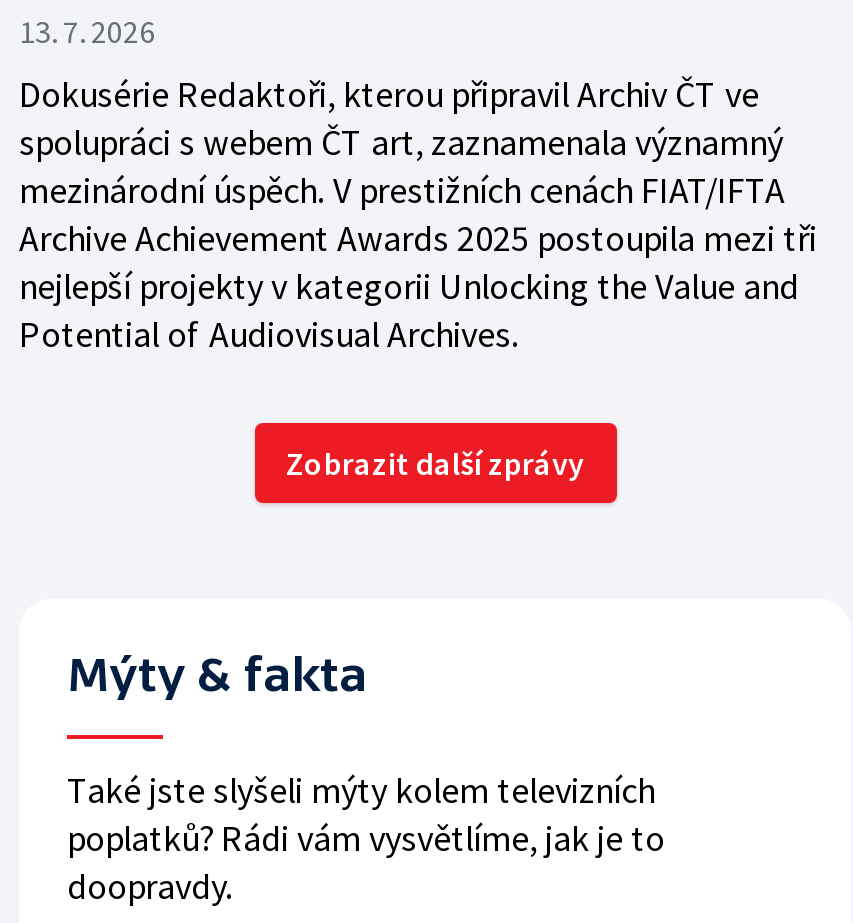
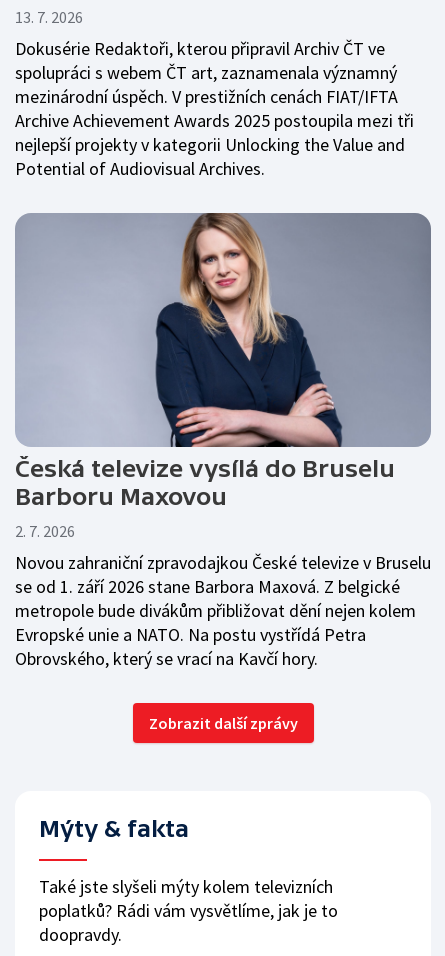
none -> [14,212,432,670] [image] | Česká televize vysílá do Bruselu | Barboru Maxovou | 2. 7. 2026 | Novou zahraniční zpravodajkou České televize v Bruselu | se od 1. září 2026 stane Barbora Maxová. Z belgické | metropole bude divákům přibližovat dění nejen kolem | Evropské unie a NATO. Na postu vystřídá Petra | Obrovského, který se vrací na Kavčí hory.

